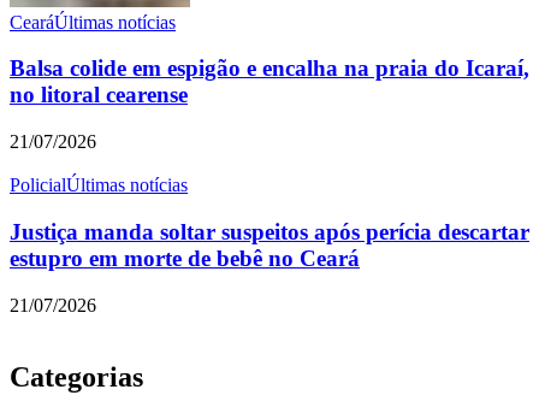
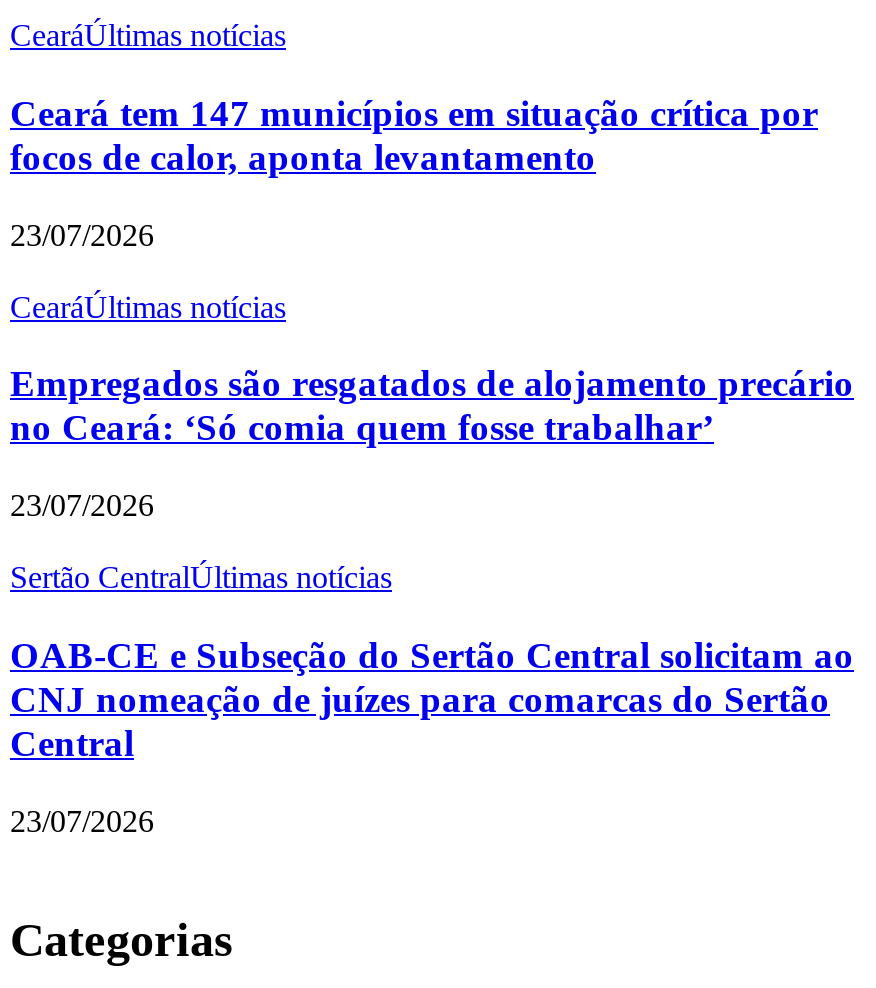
[10,56,529,315] Balsa colide em espigão e encalha na praia do Icaraí, | no litoral cearense | 21/07/2026 | PolicialÚltimas notícias | Justiça manda soltar suspeitos após perícia descartar | estupro em morte de bebê no Ceará | 21/07/2026 -> [10,92,854,837] Ceará tem 147 municípios em situação crítica por | focos de calor, aponta levantamento | 23/07/2026 | CearáÚltimas notícias | Empregados são resgatados de alojamento precário | no Ceará: ‘Só comia quem fosse trabalhar’ | 23/07/2026 | Sertão CentralÚltimas notícias | OAB-CE e Subseção do Sertão Central solicitam ao | CNJ nomeação de juízes para comarcas do Sertão | Central | 23/07/2026

